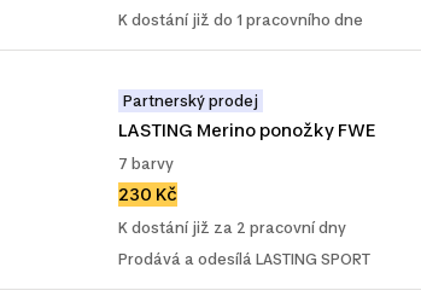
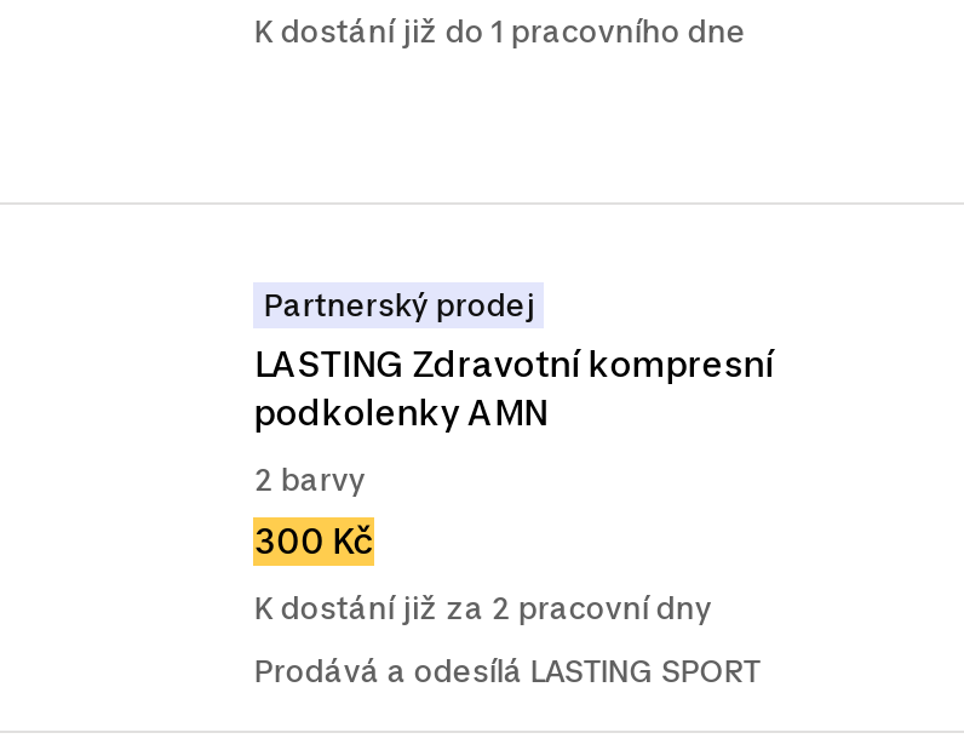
[119,120,376,140] LASTING Merino ponožky FWE -> [254,343,775,433] LASTING Zdravotní kompresní | podkolenky AMN
[119,155,174,173] 7 barvy -> [254,462,365,498] 2 barvy
[119,184,178,204] 230 Kč -> [254,520,375,561] 300 Kč

